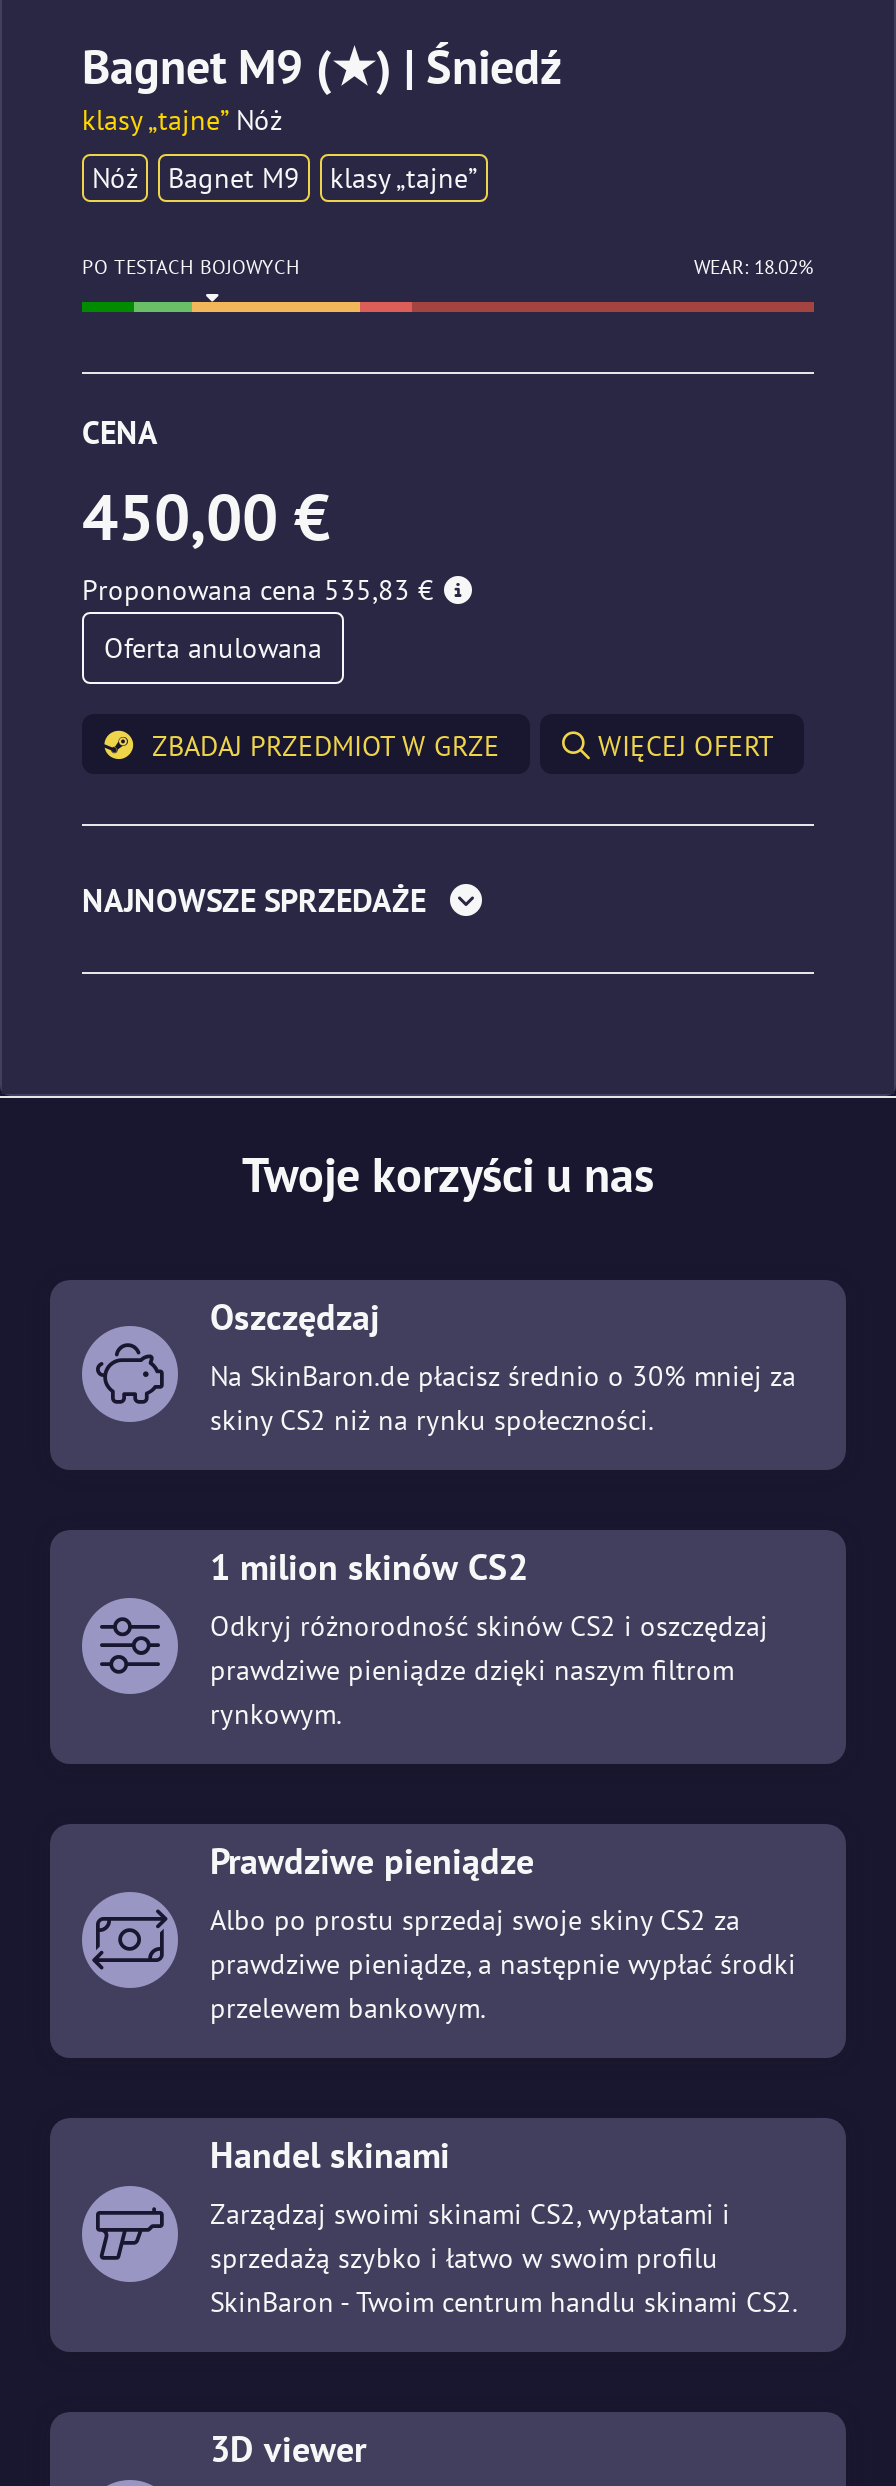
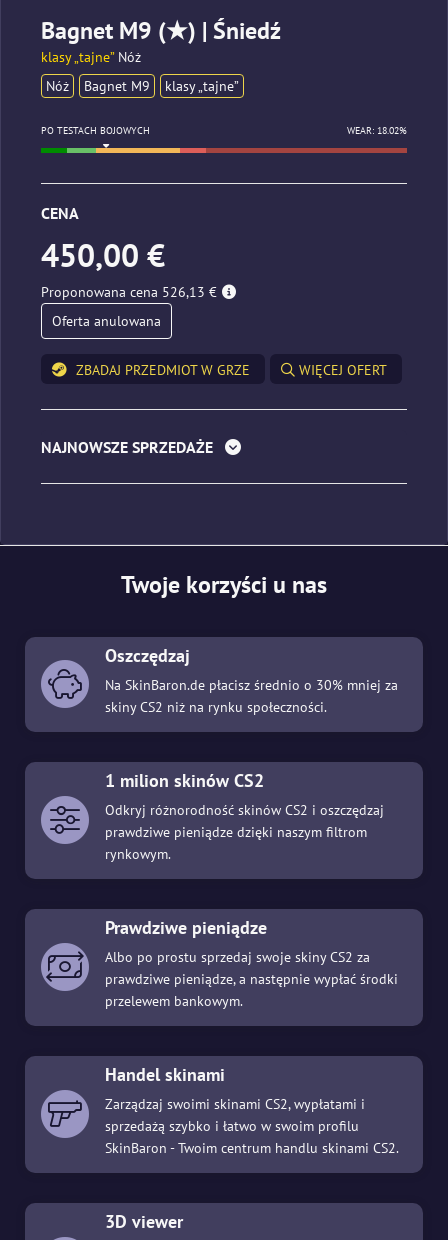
[82,571,434,607] Proponowana cena 535,83 € -> [41,282,217,300] Proponowana cena 526,13 €

